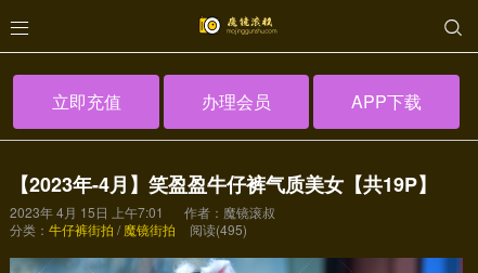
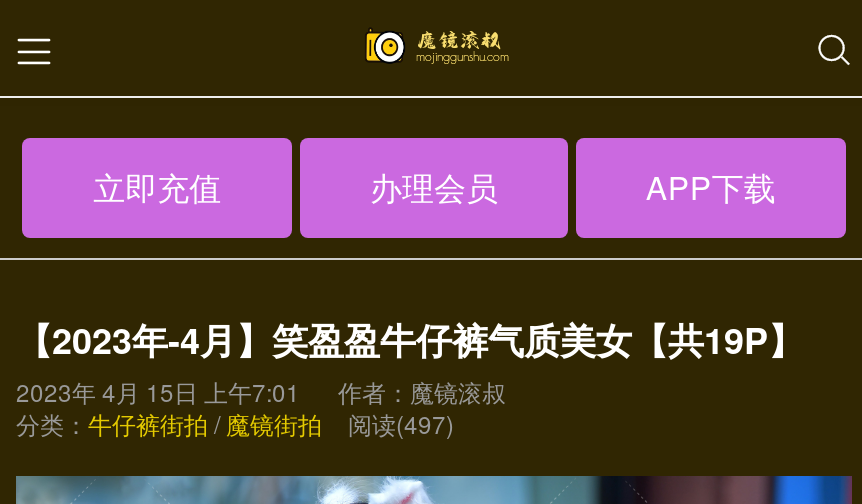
[10,220,247,238] 分类：牛仔裤街拍/魔镜街拍 阅读(495) -> [16,406,454,440] 分类：牛仔裤街拍/魔镜街拍 阅读(497)

